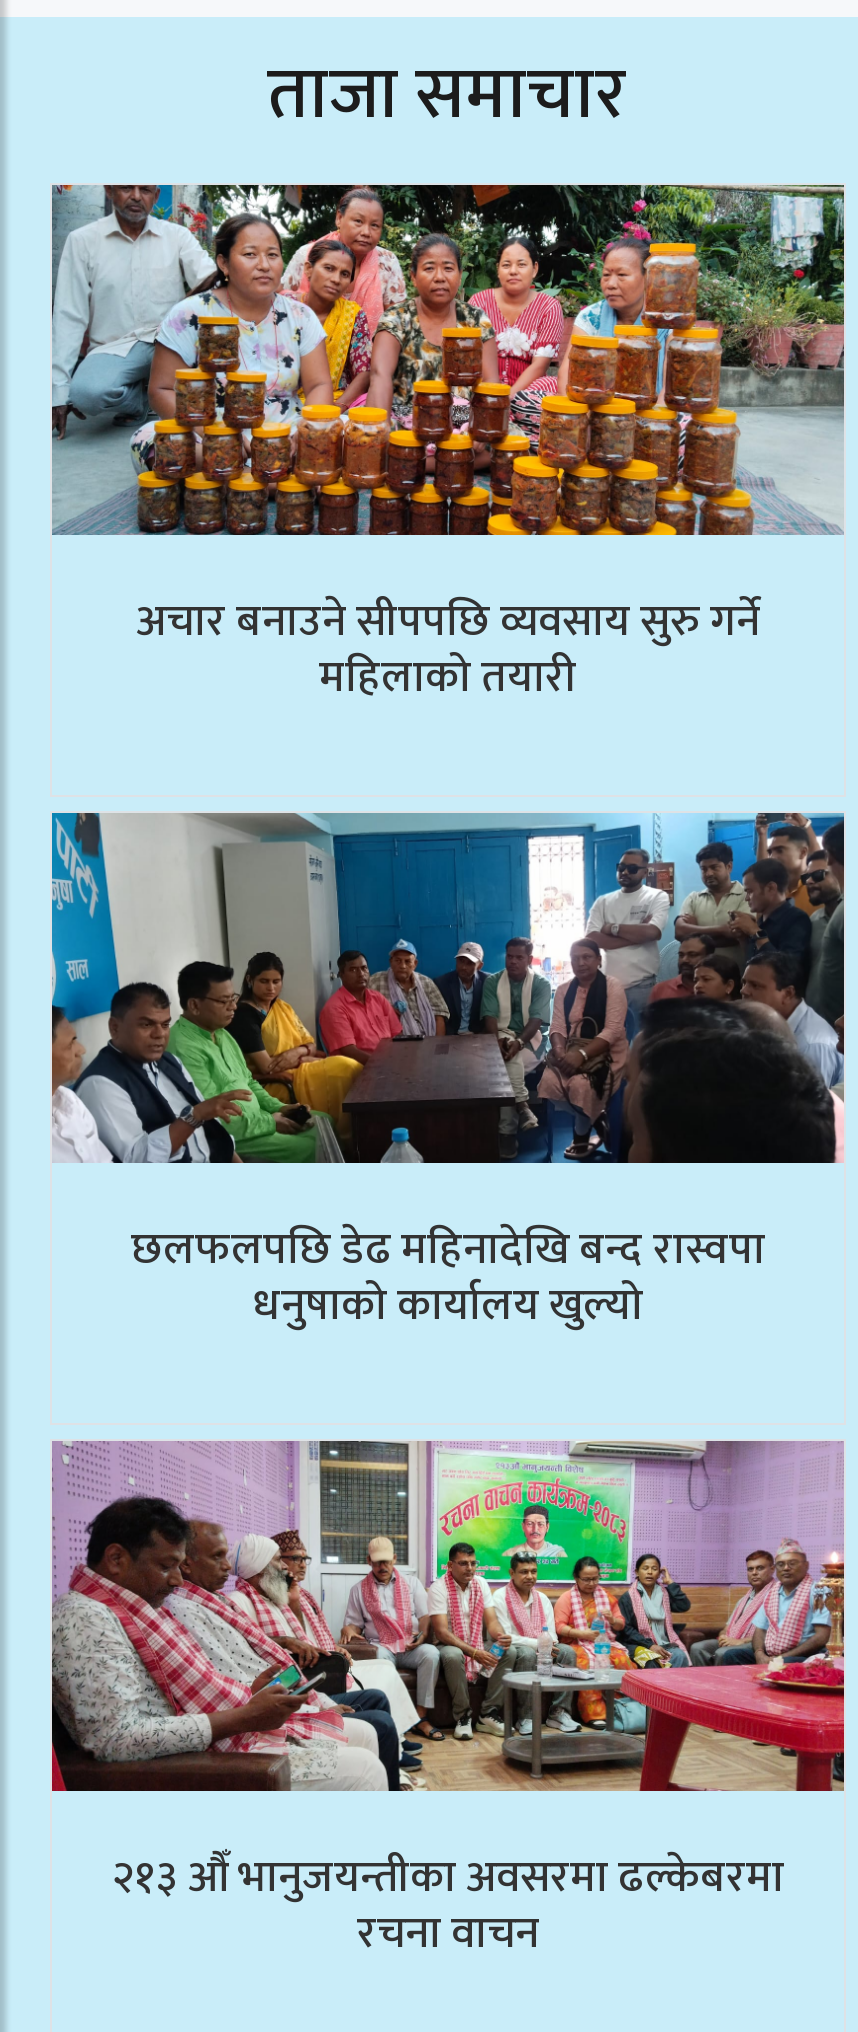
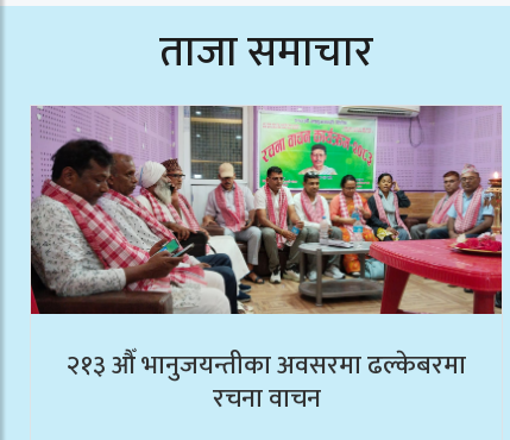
[52,183,846,716] [image] | अचार बनाउने सीपपछि व्यवसाय सुरु गर्ने | महिलाको तयारी -> none
[50,811,846,1344] [image] | छलफलपछि डेढ महिनादेखि बन्द रास्वपा | धनुषाको कार्यालय खुल्यो -> none

